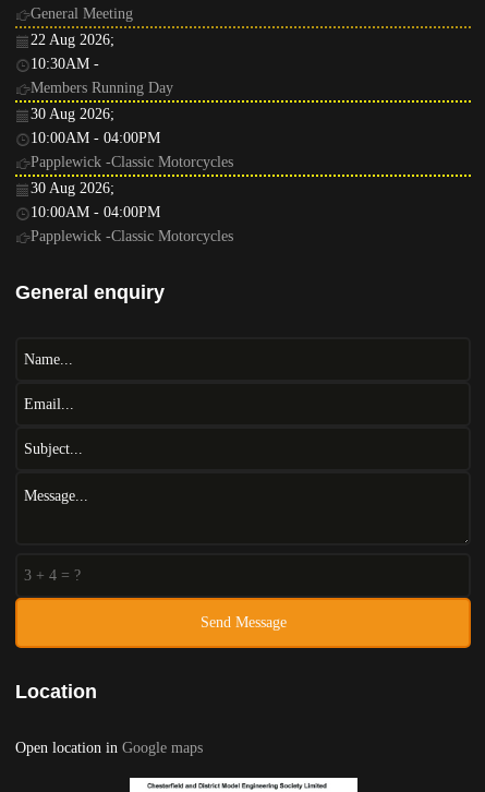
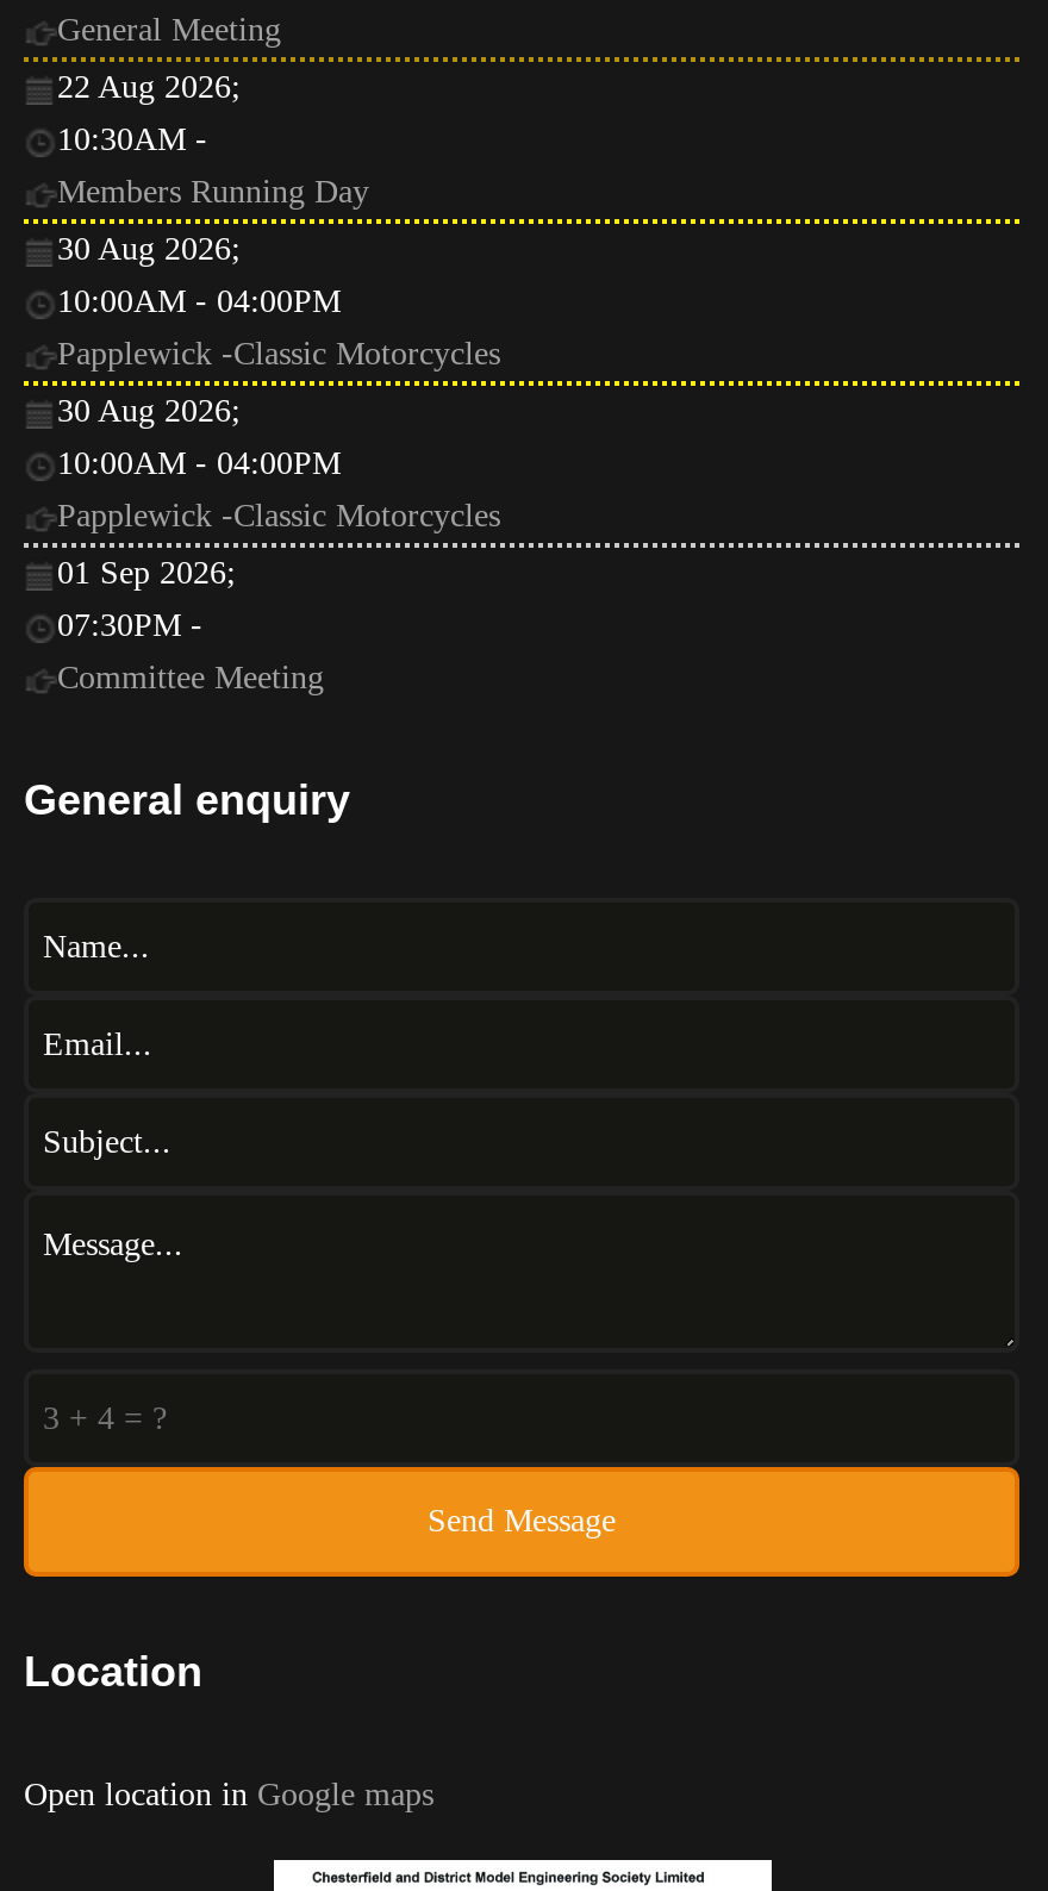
none -> [57,555,324,695] 01 Sep 2026; | 07:30PM - | Committee Meeting

